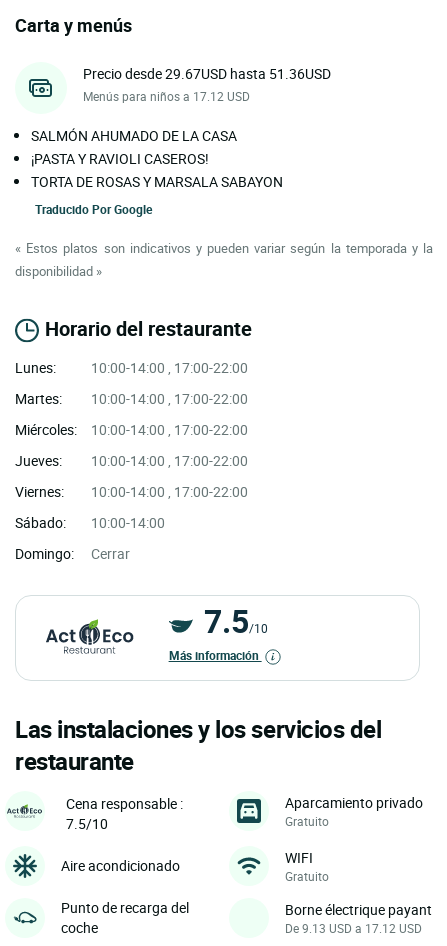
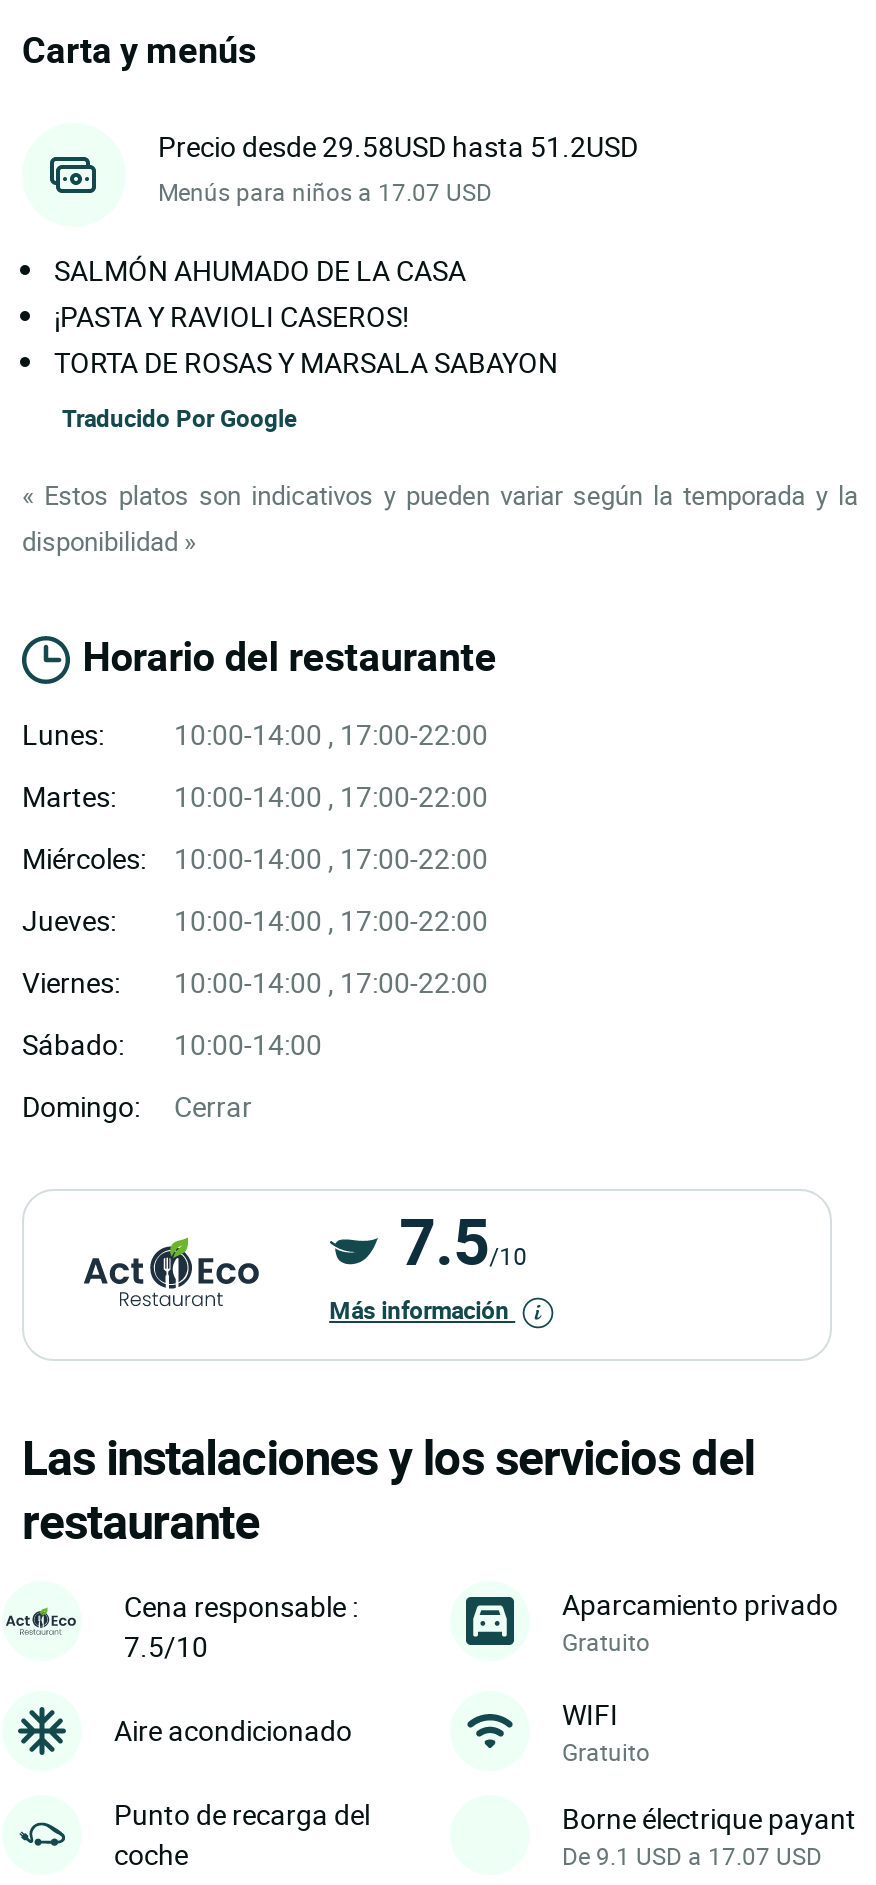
[83,64,331,83] Precio desde 29.67USD hasta 51.36USD -> [158,126,638,164] Precio desde 29.58USD hasta 51.2USD
[83,88,250,104] Menús para niños a 17.12 USD -> [158,174,492,206] Menús para niños a 17.07 USD
[285,920,422,936] De 9.13 USD a 17.12 USD -> [562,1839,822,1871] De 9.1 USD a 17.07 USD

